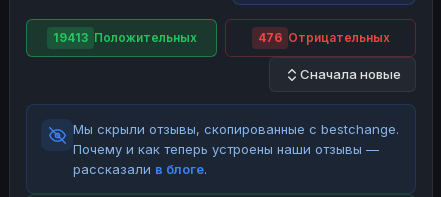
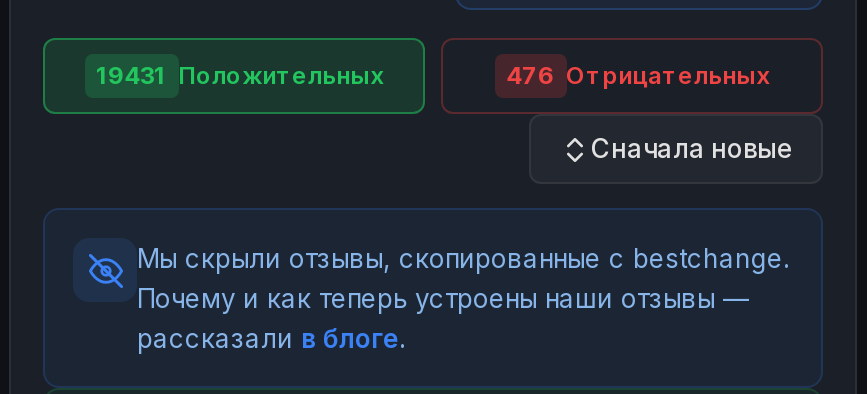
[52,30,196,45] 19413 Положительных -> [96,60,384,90] 19431 Положительных

